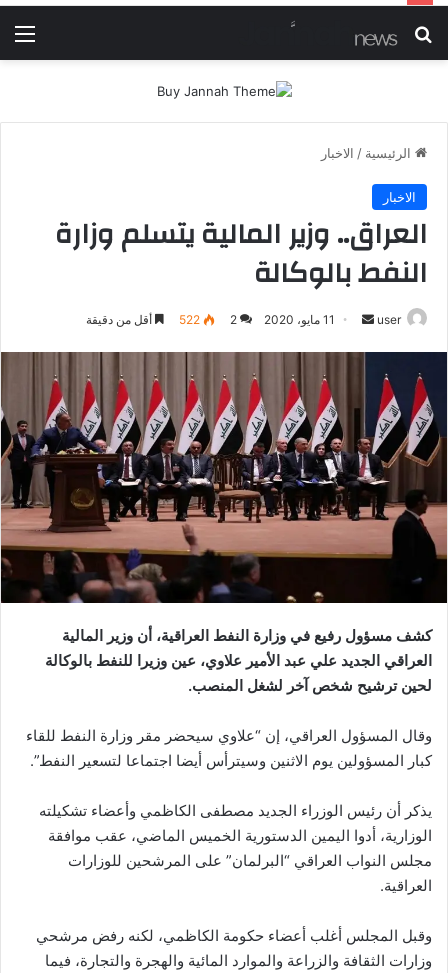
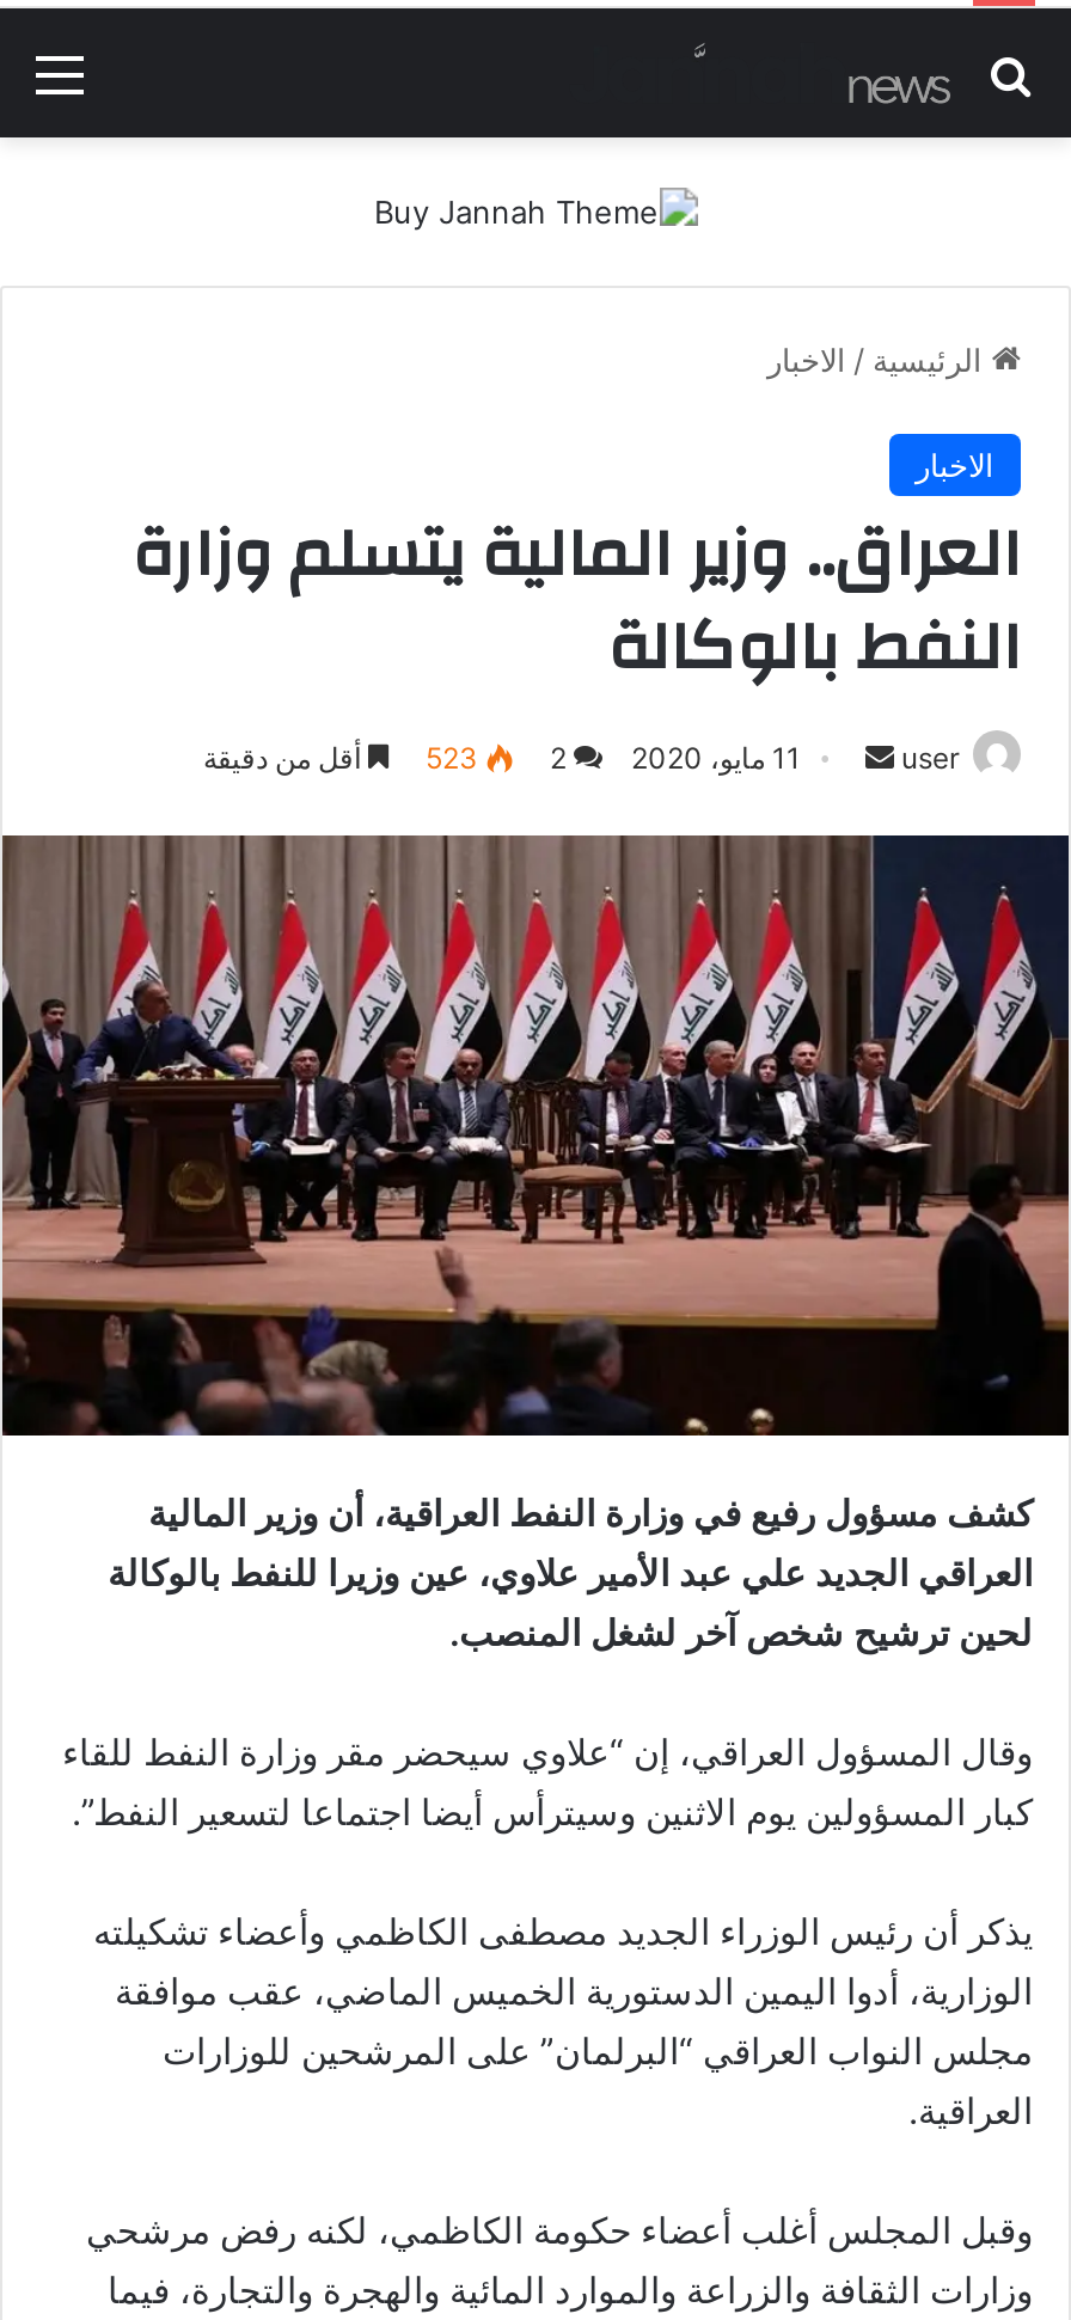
[179,312,200,327] 522 -> [426,740,478,776] 523

